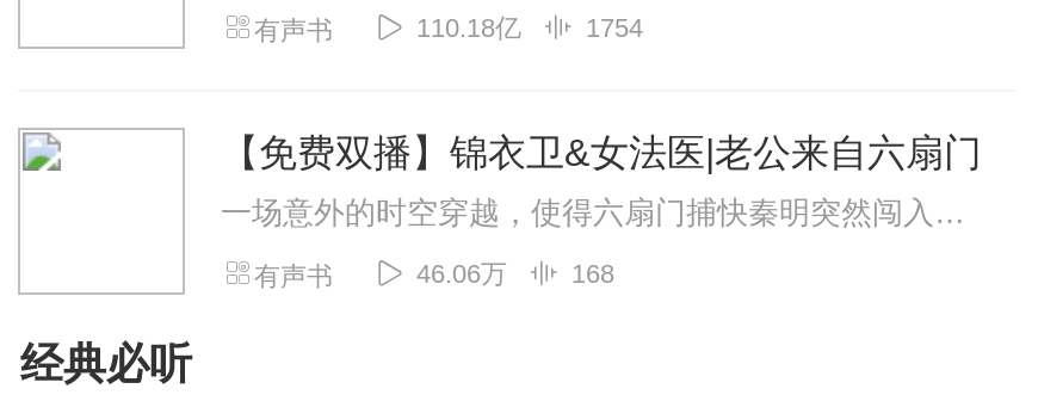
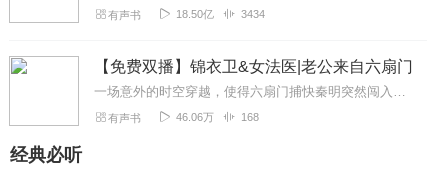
[416,13,521,42] 110.18亿 -> [176,8,214,20] 18.50亿
[586,13,643,42] 1754 -> [241,8,265,20] 3434

